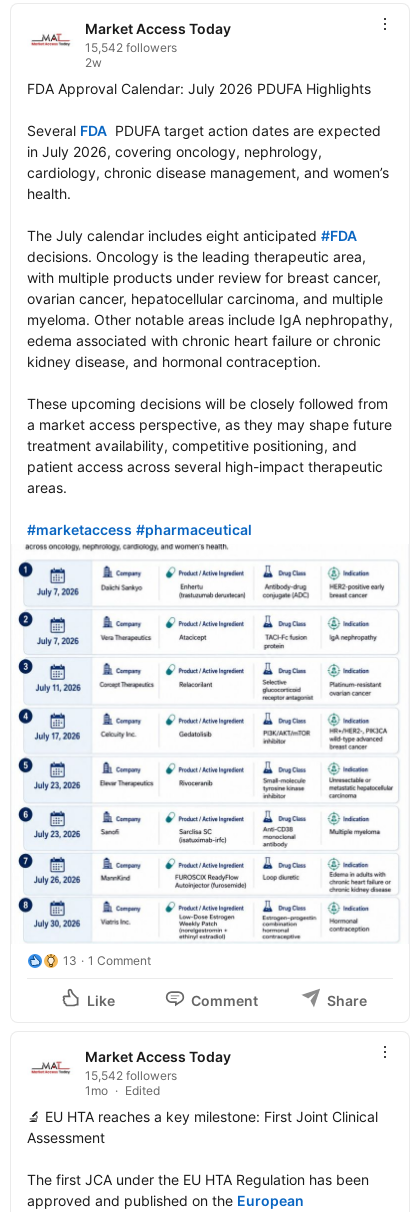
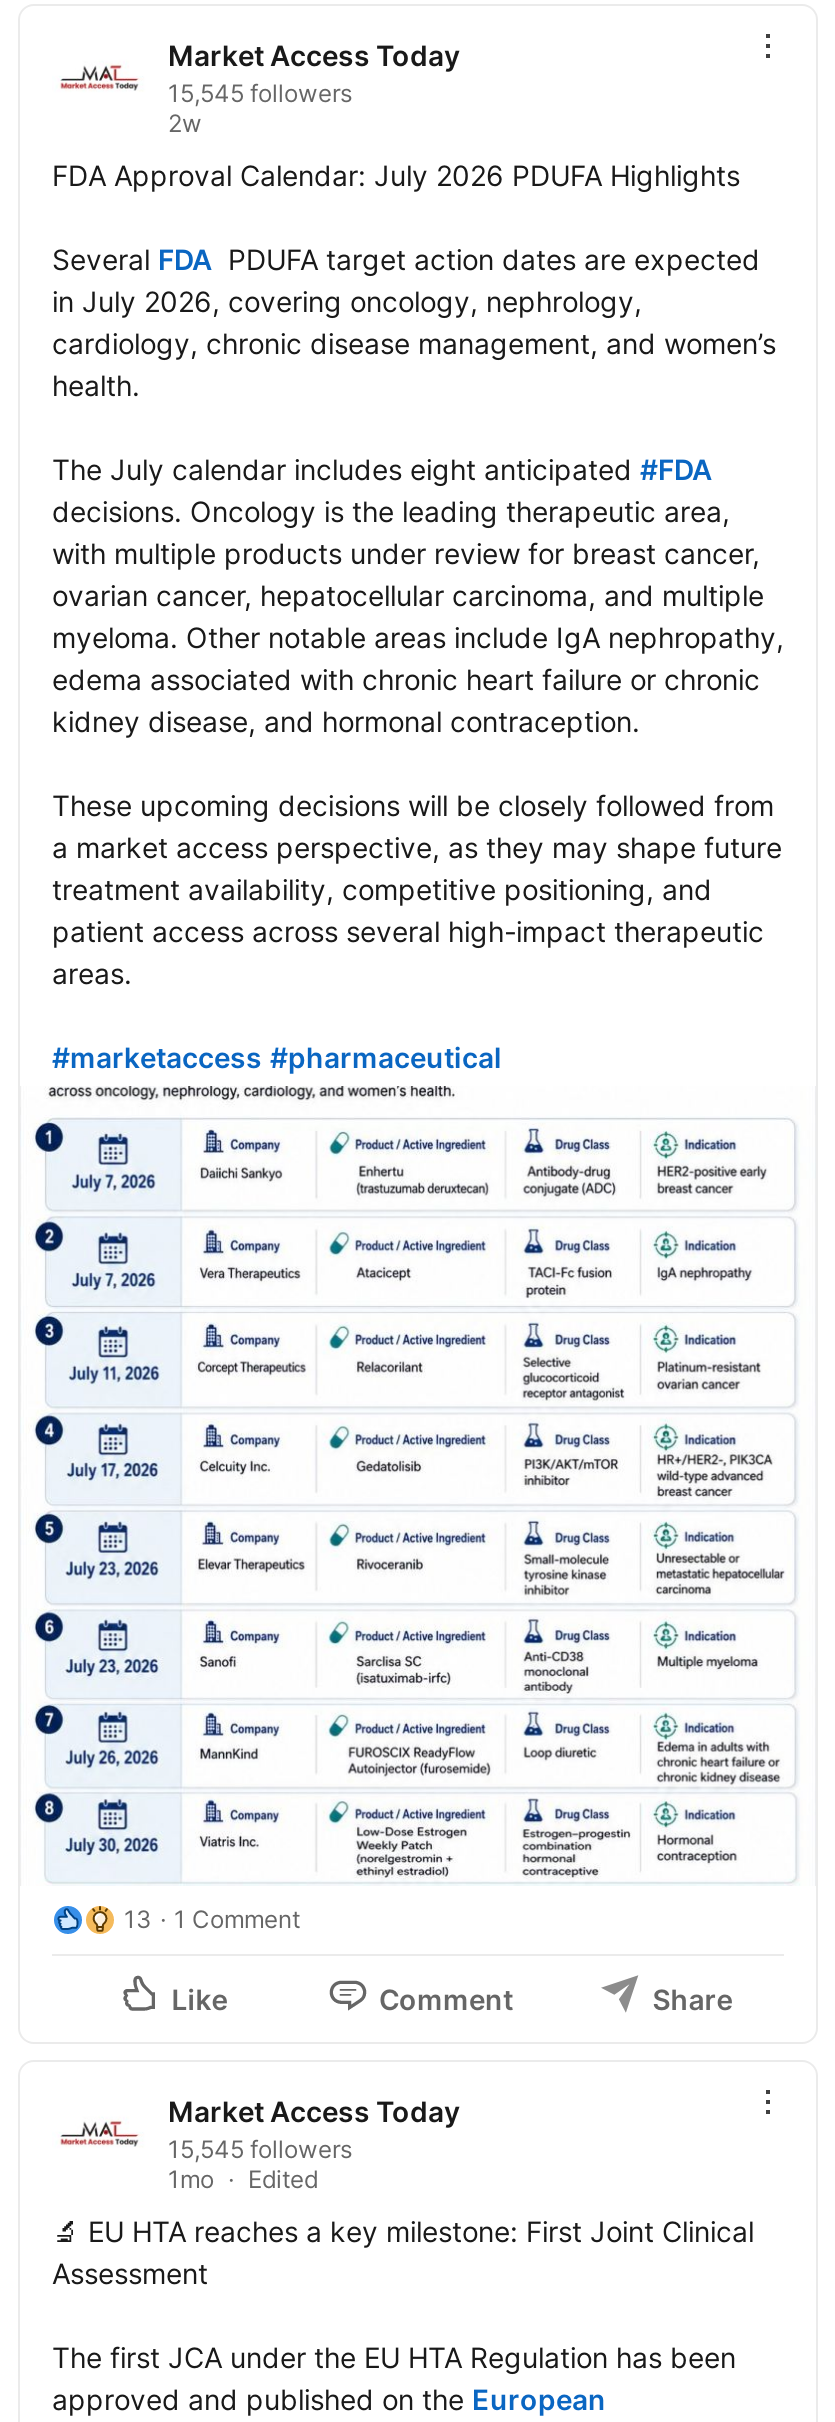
[85,40,177,55] 15,542 followers -> [168,78,352,108] 15,545 followers
[85,1068,177,1083] 15,542 followers -> [168,2134,352,2164] 15,545 followers

